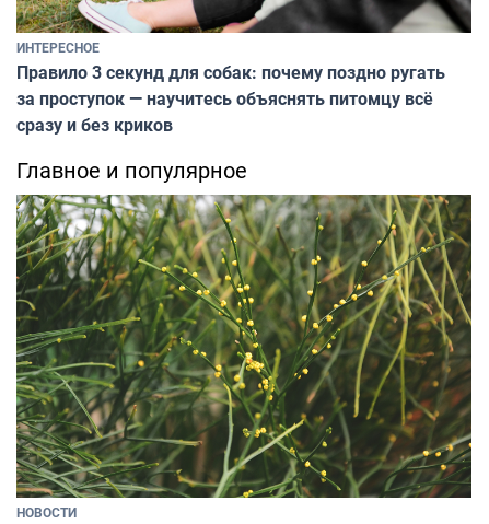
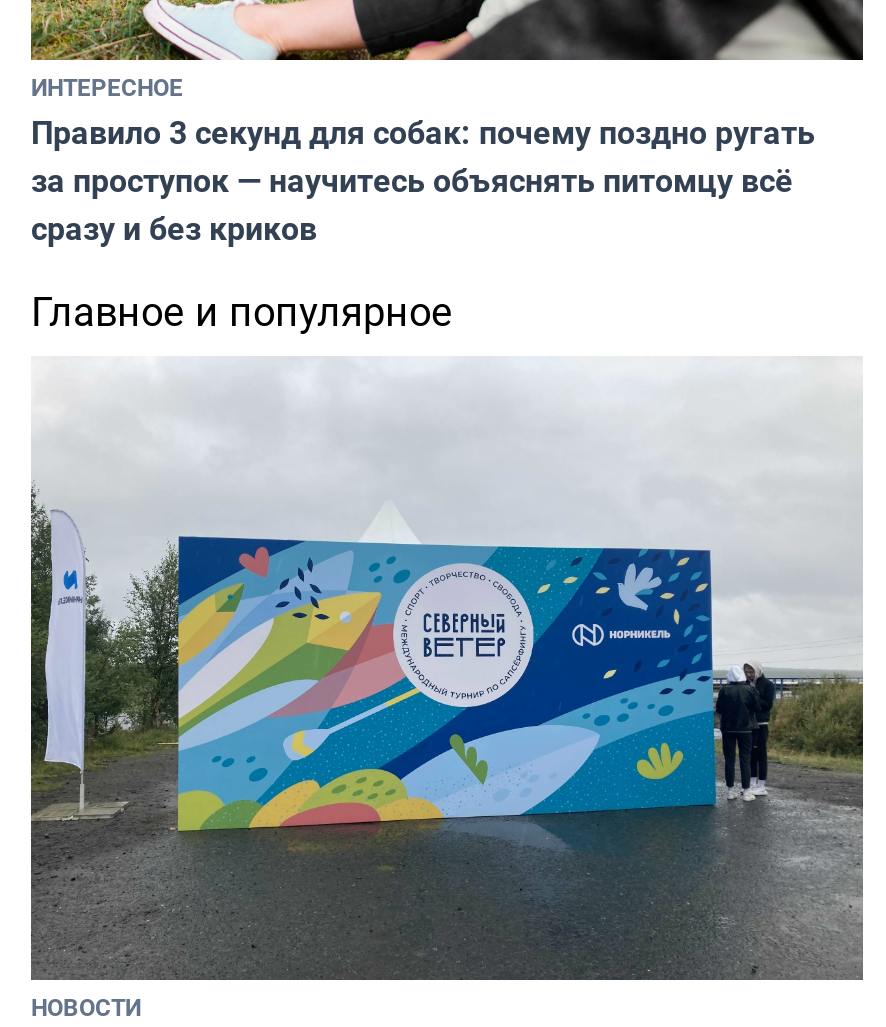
[15,194,473,499] [image] -> [31,358,863,982] [image]

